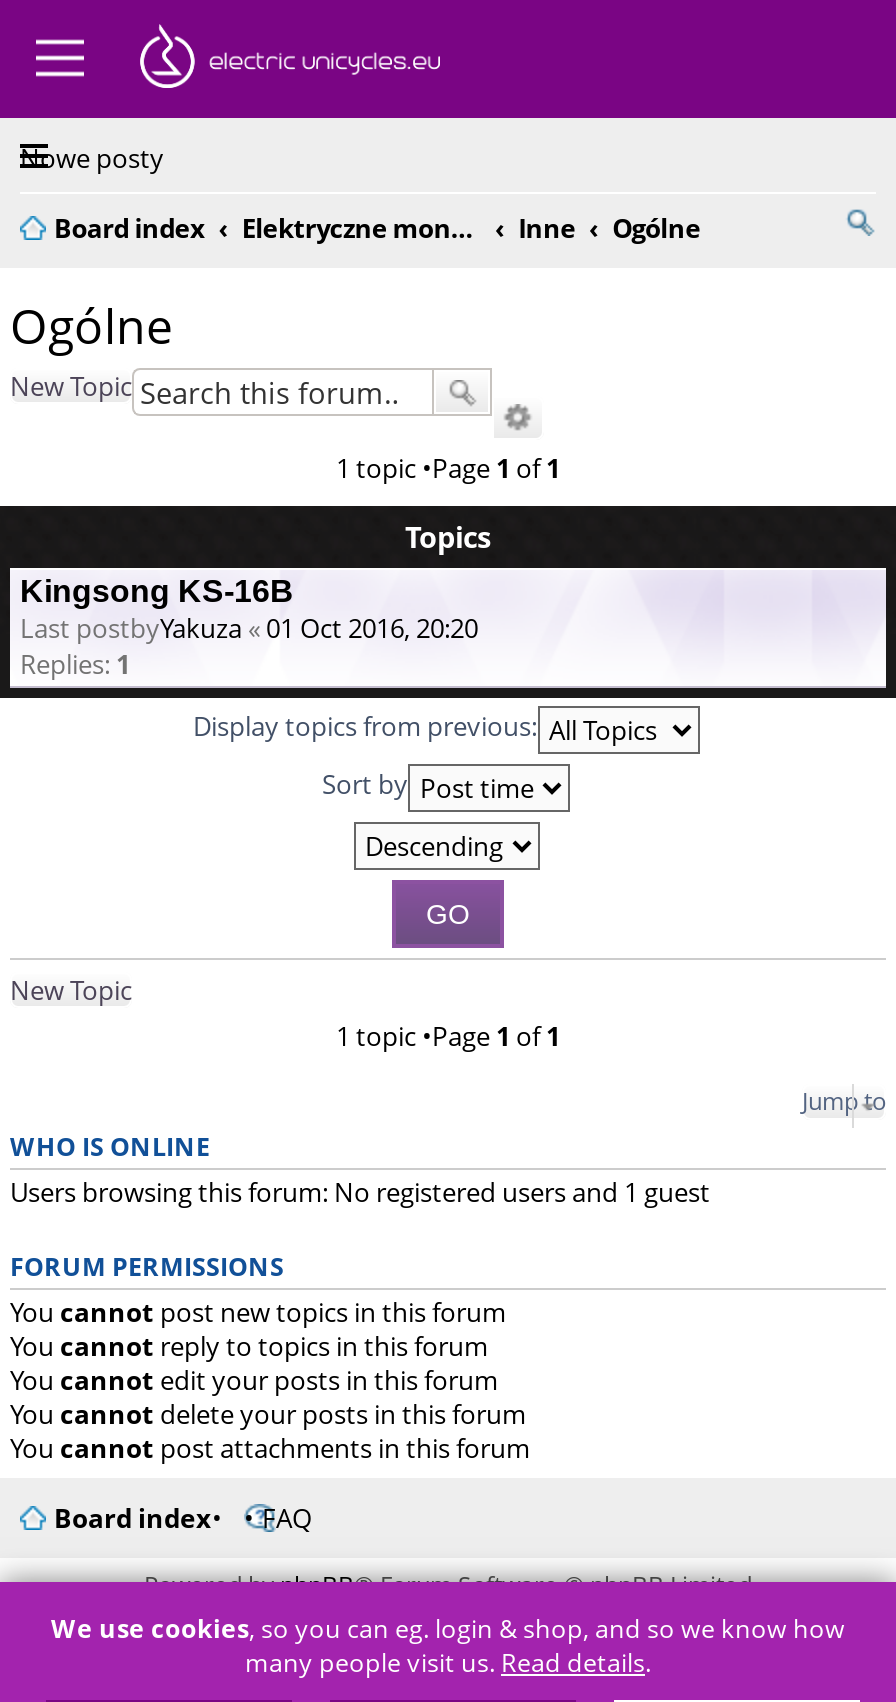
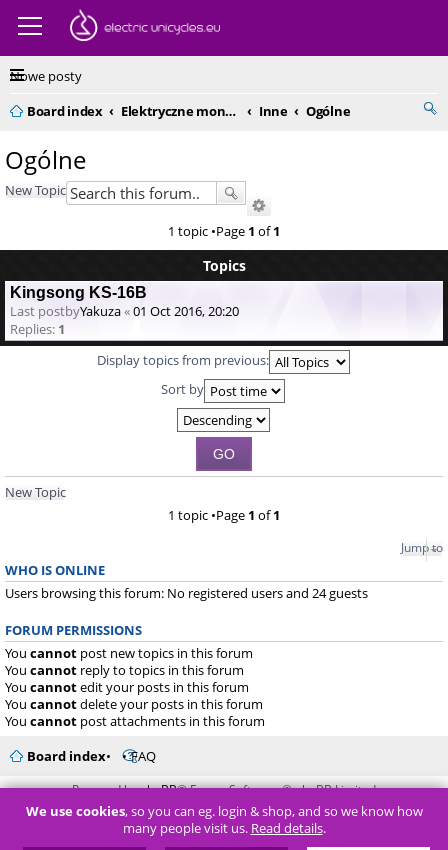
[10,1174,710,1210] Users browsing this forum: No registered users and 1 guest -> [5,584,368,602] Users browsing this forum: No registered users and 24 guests

